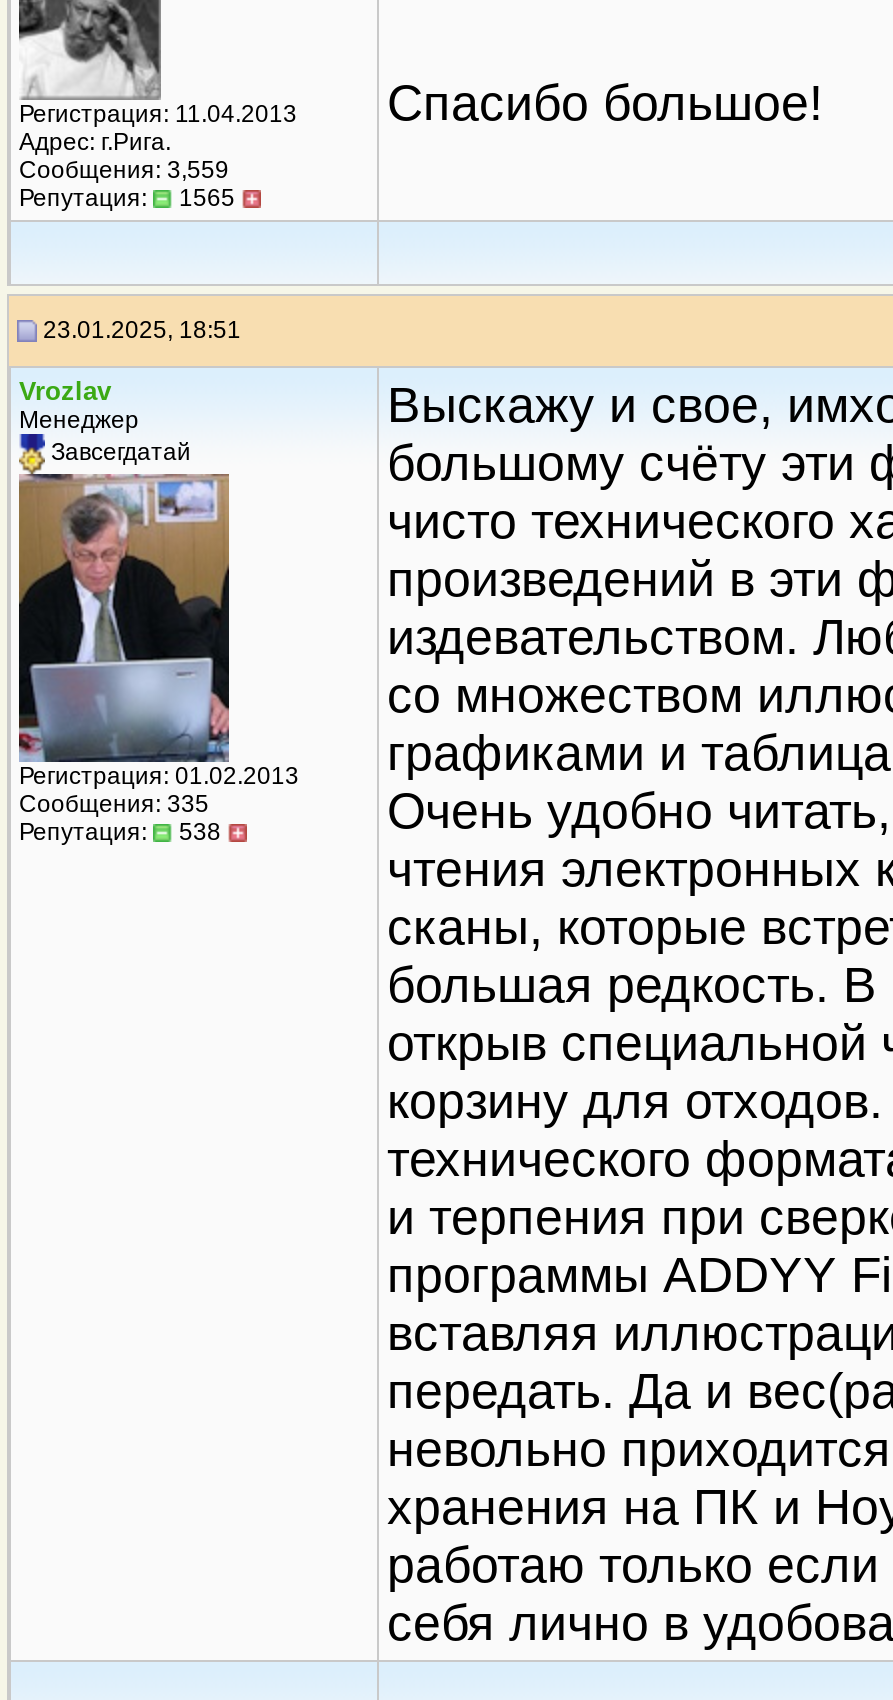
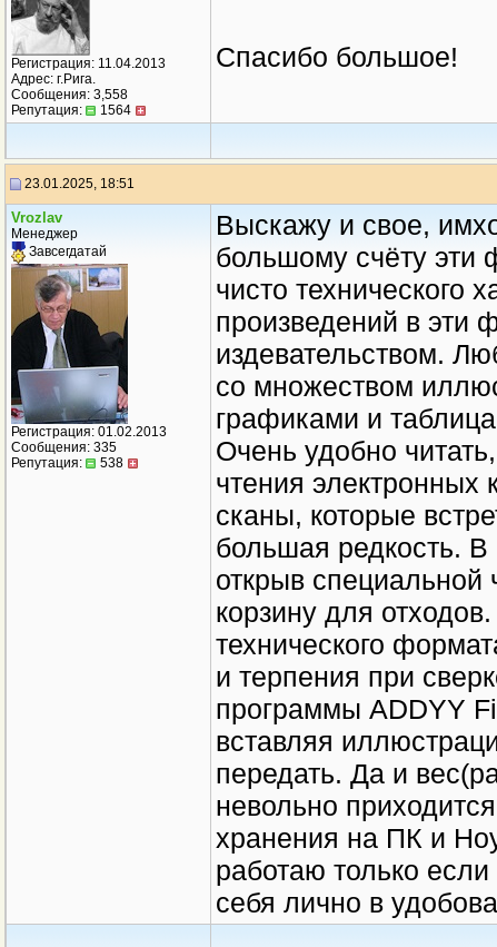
[19,156,229,184] Сообщения: 3,559 -> [11,87,128,102] Сообщения: 3,558
[19,184,241,212] Репутация: 1565 -> [11,102,135,118] Репутация: 1564

